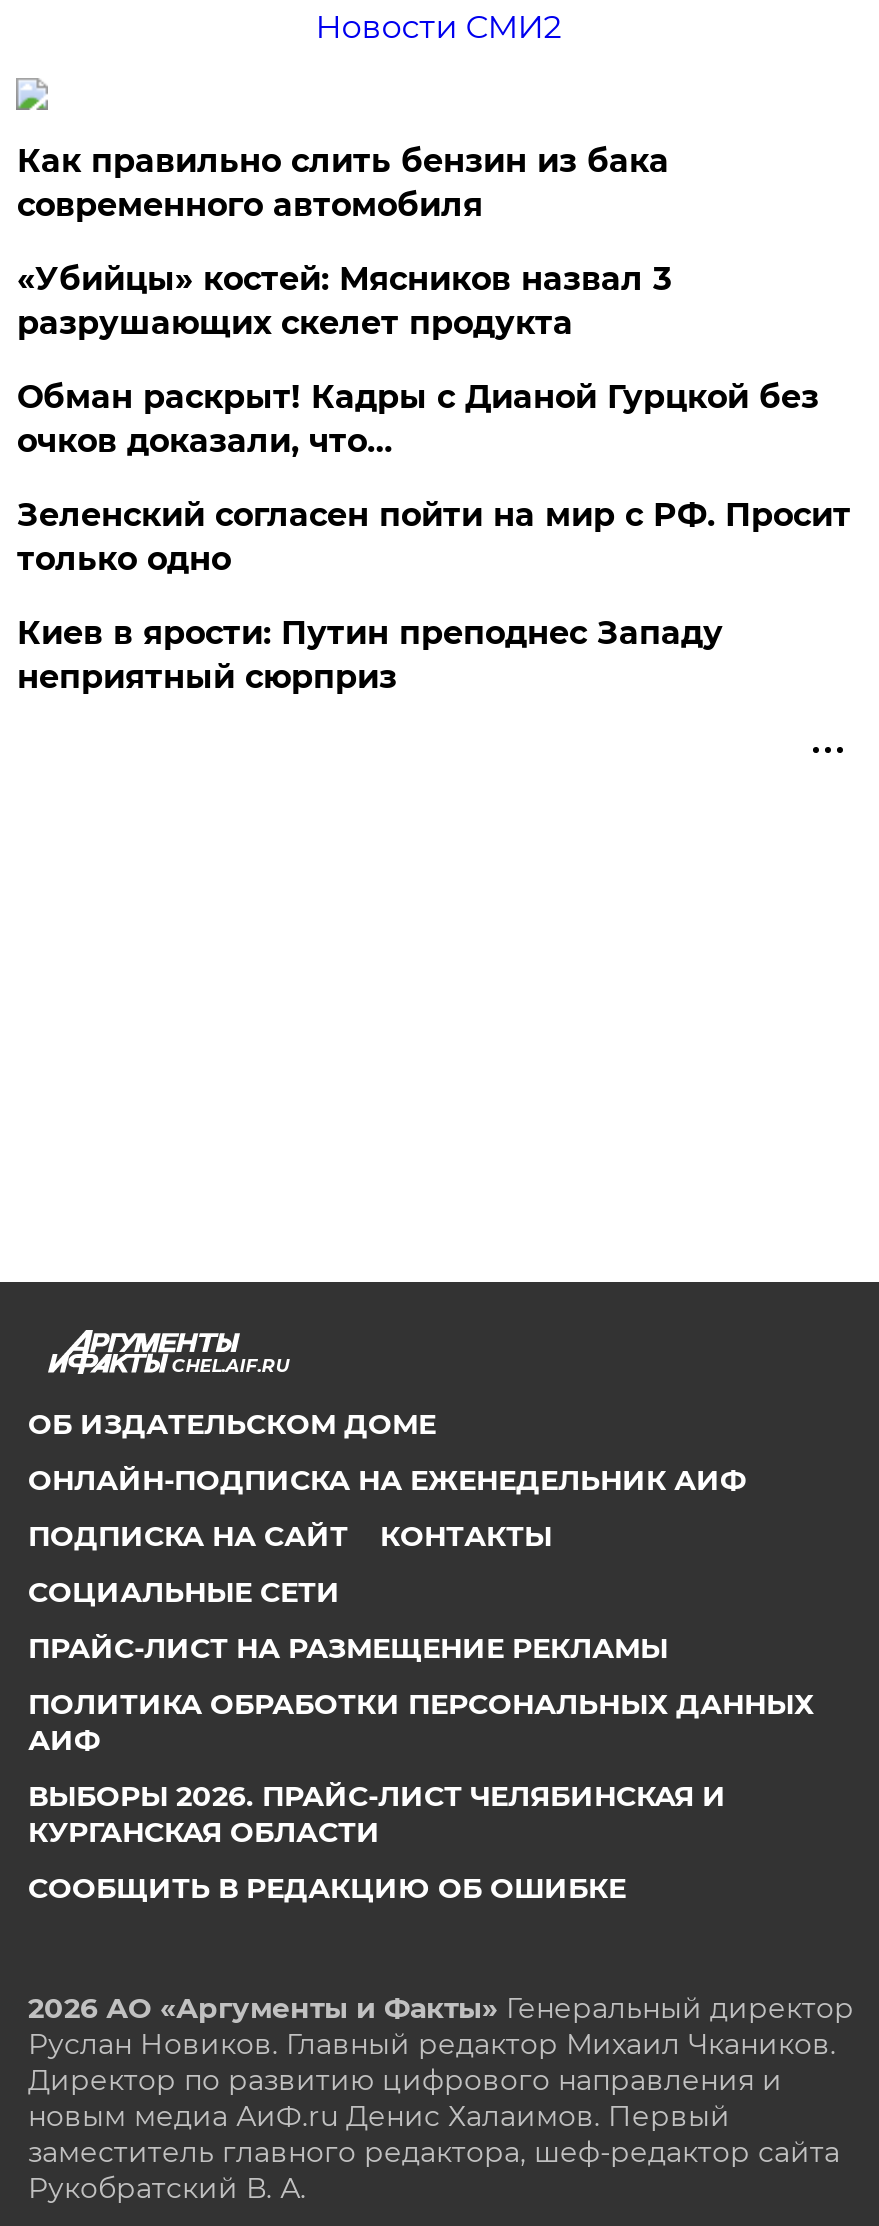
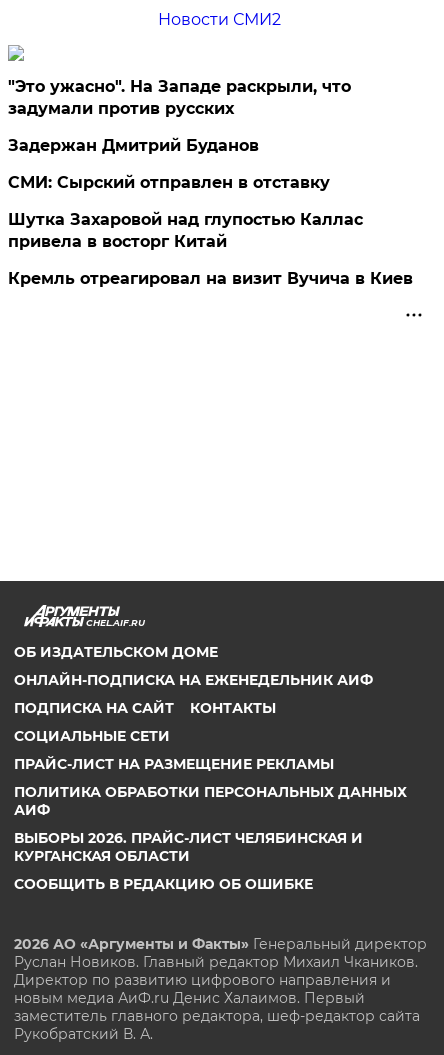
[17,143,669,225] Как правильно слить бензин из бака | современного автомобиля -> [8,77,351,118] "Это ужасно". На Западе раскрыли, что | задумали против русских
[17,261,671,343] «Убийцы» костей: Мясников назвал 3 | разрушающих скелет продукта -> [8,136,259,155] Задержан Дмитрий Буданов
[17,379,819,461] Обман раскрыт! Кадры с Дианой Гурцкой без | очков доказали, что… -> [8,173,330,192] СМИ: Сырский отправлен в отставку
[17,497,851,579] Зеленский согласен пойти на мир с РФ. Просит | только одно -> [8,210,363,251] Шутка Захаровой над глупостью Каллас | привела в восторг Китай
[17,615,723,697] Киев в ярости: Путин преподнес Западу | неприятный сюрприз -> [8,269,413,288] Кремль отреагировал на визит Вучича в Киев

